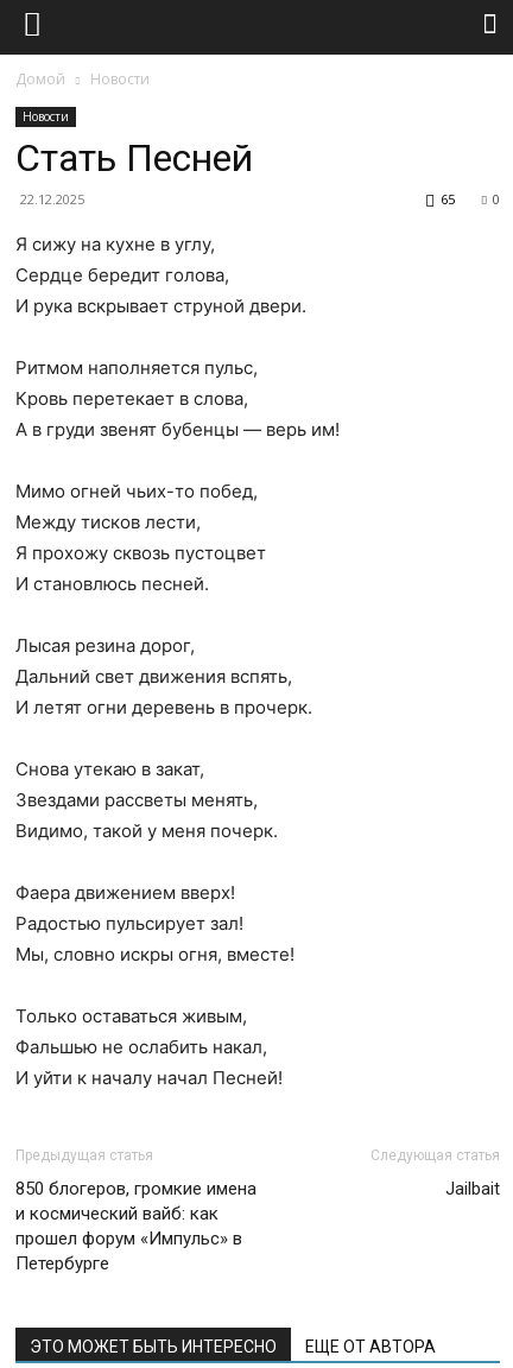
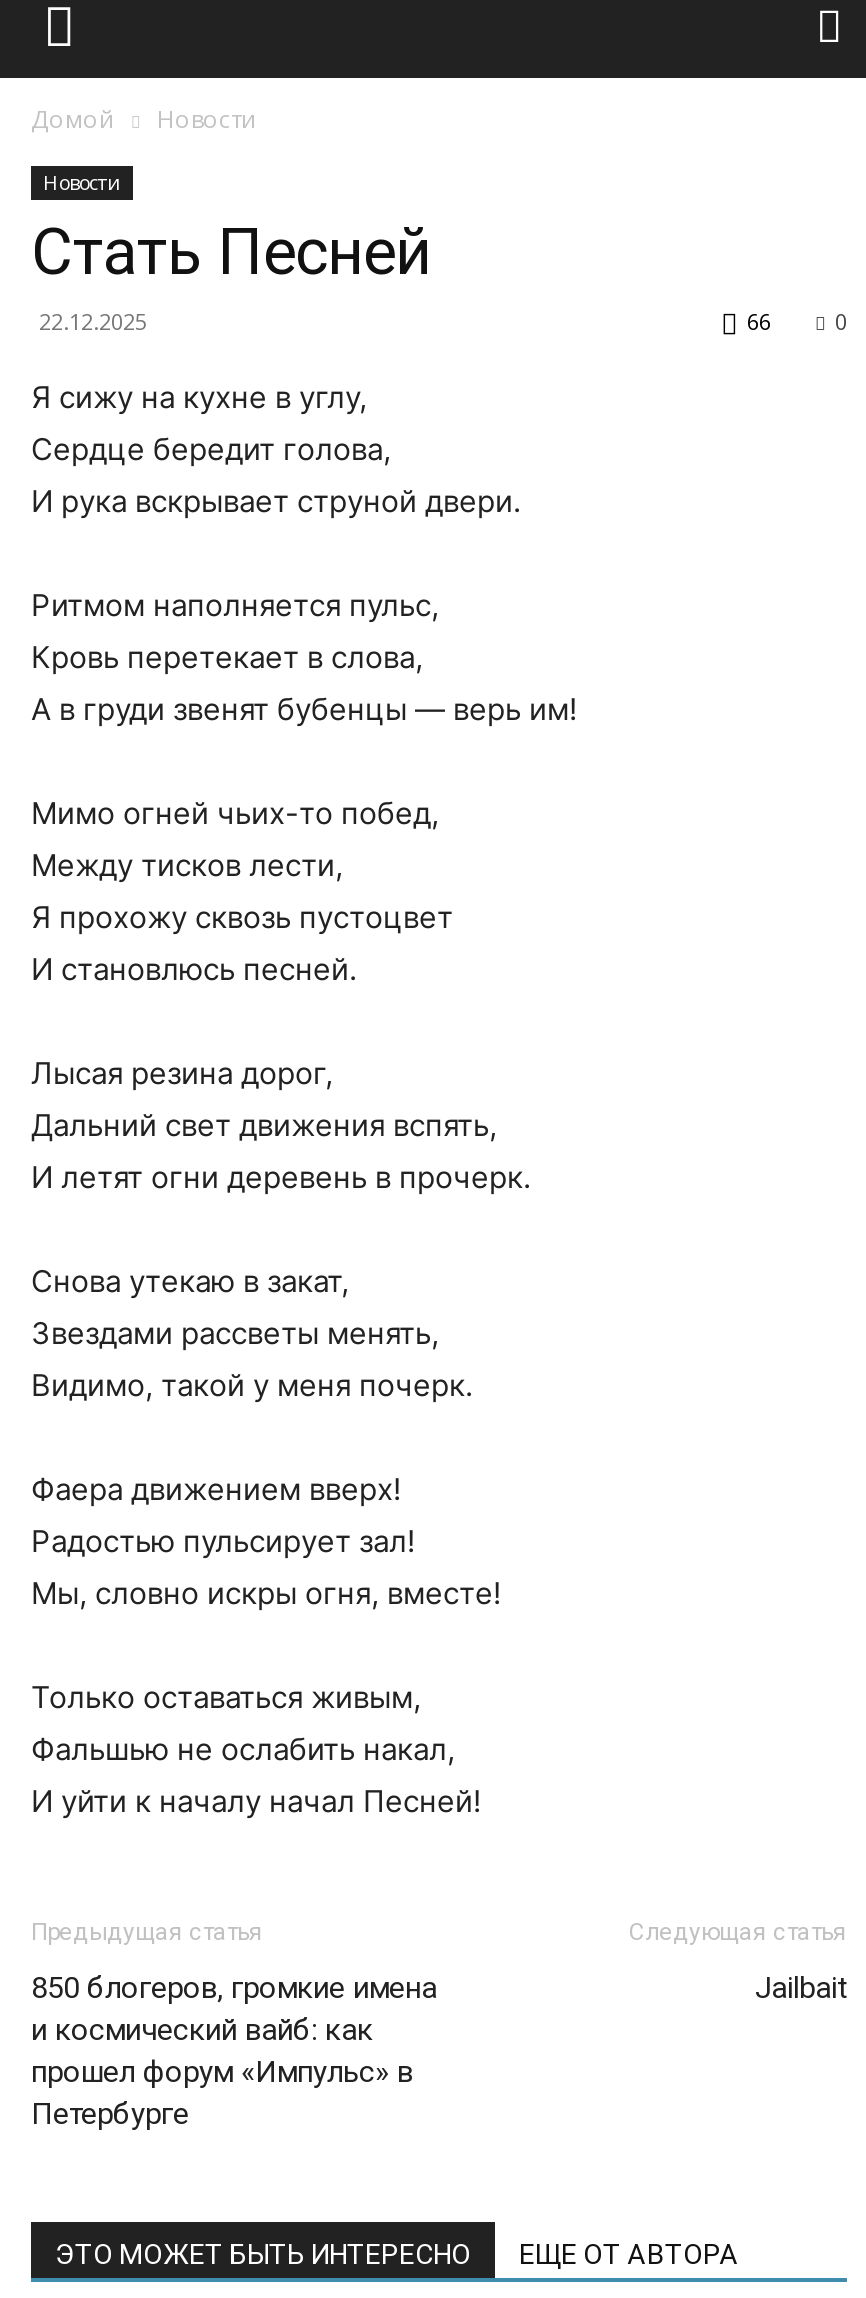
[441,190,455,208] 65 -> [747,306,771,336] 66

